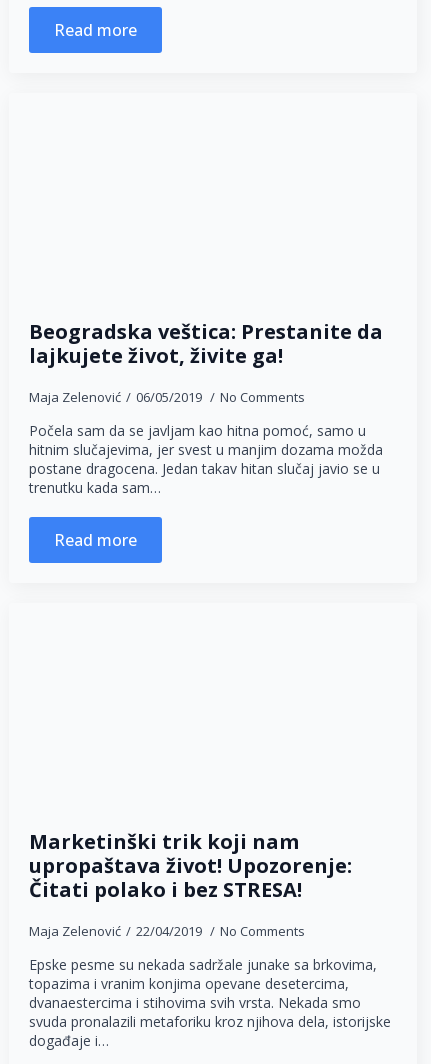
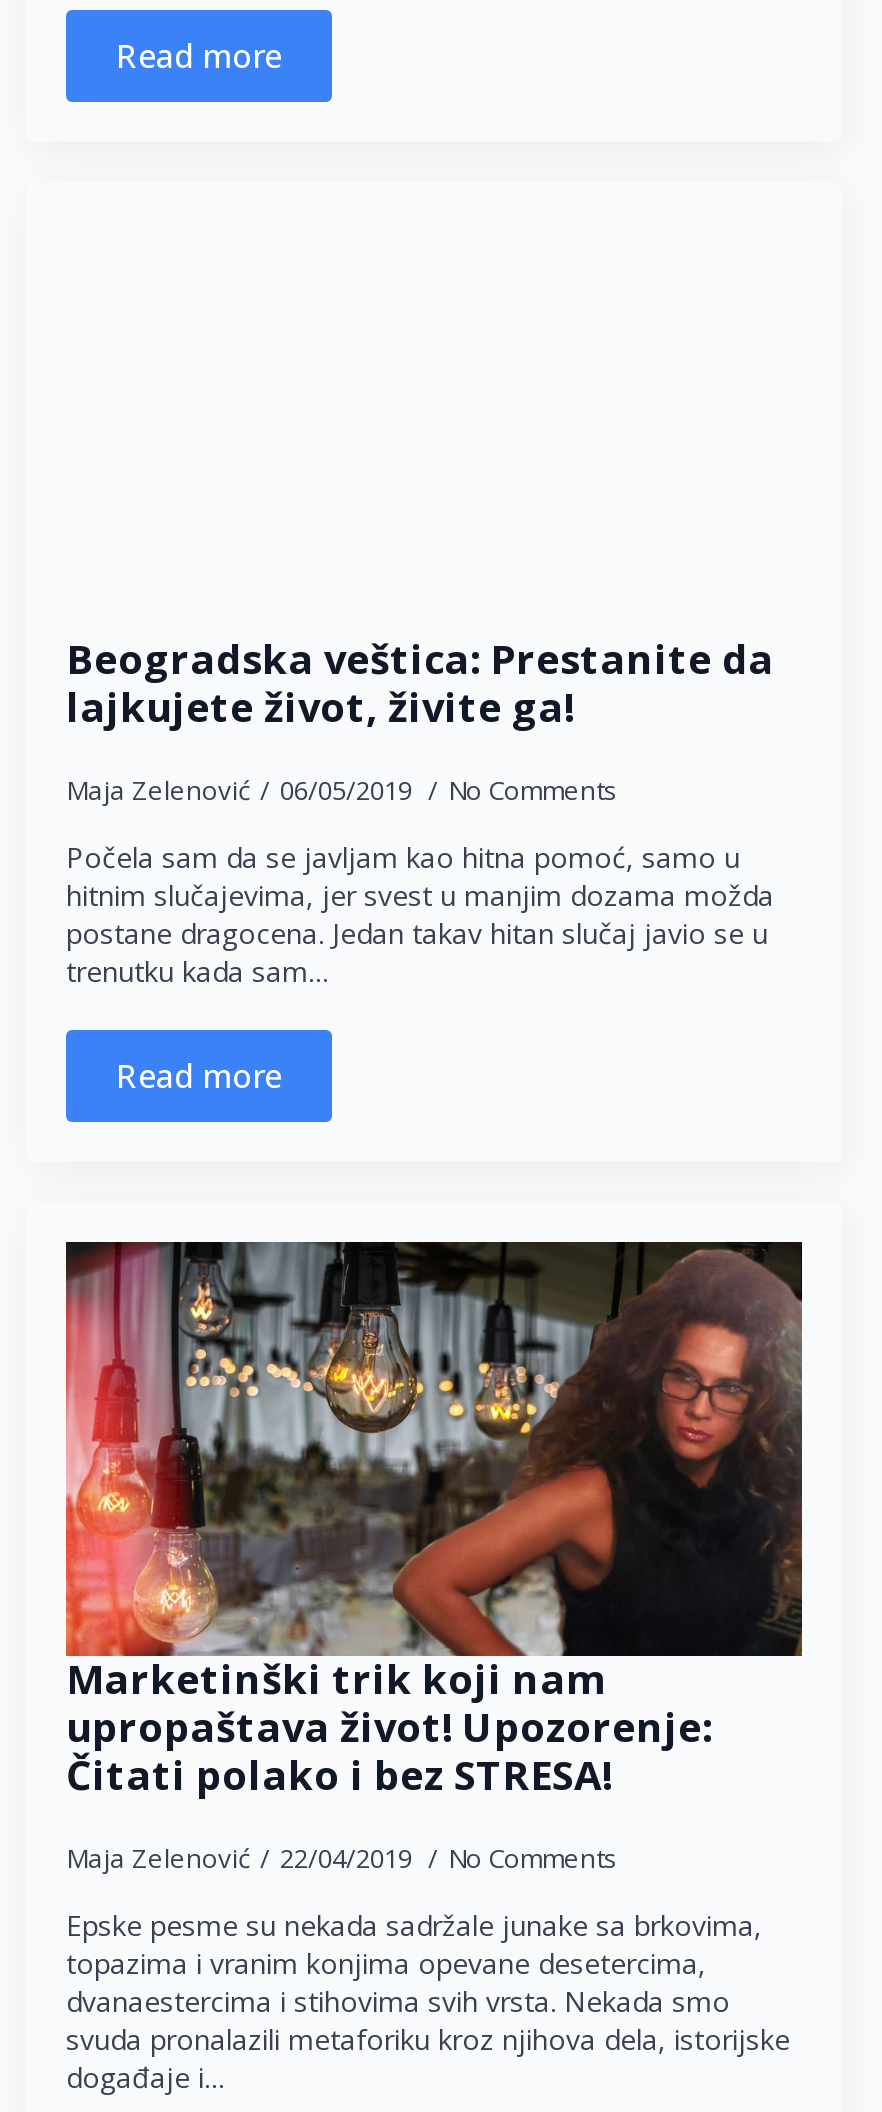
none -> [64,1240,804,1658] [image]

